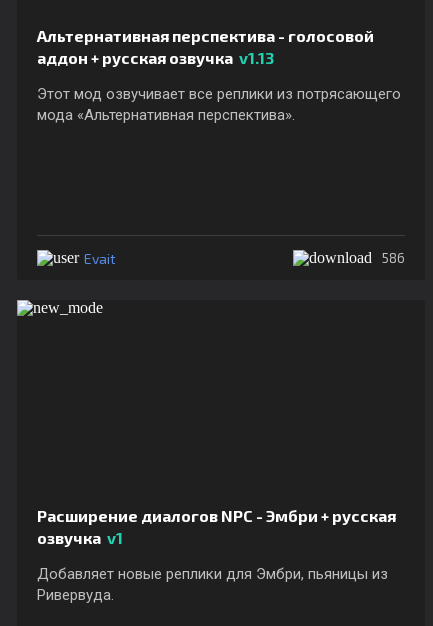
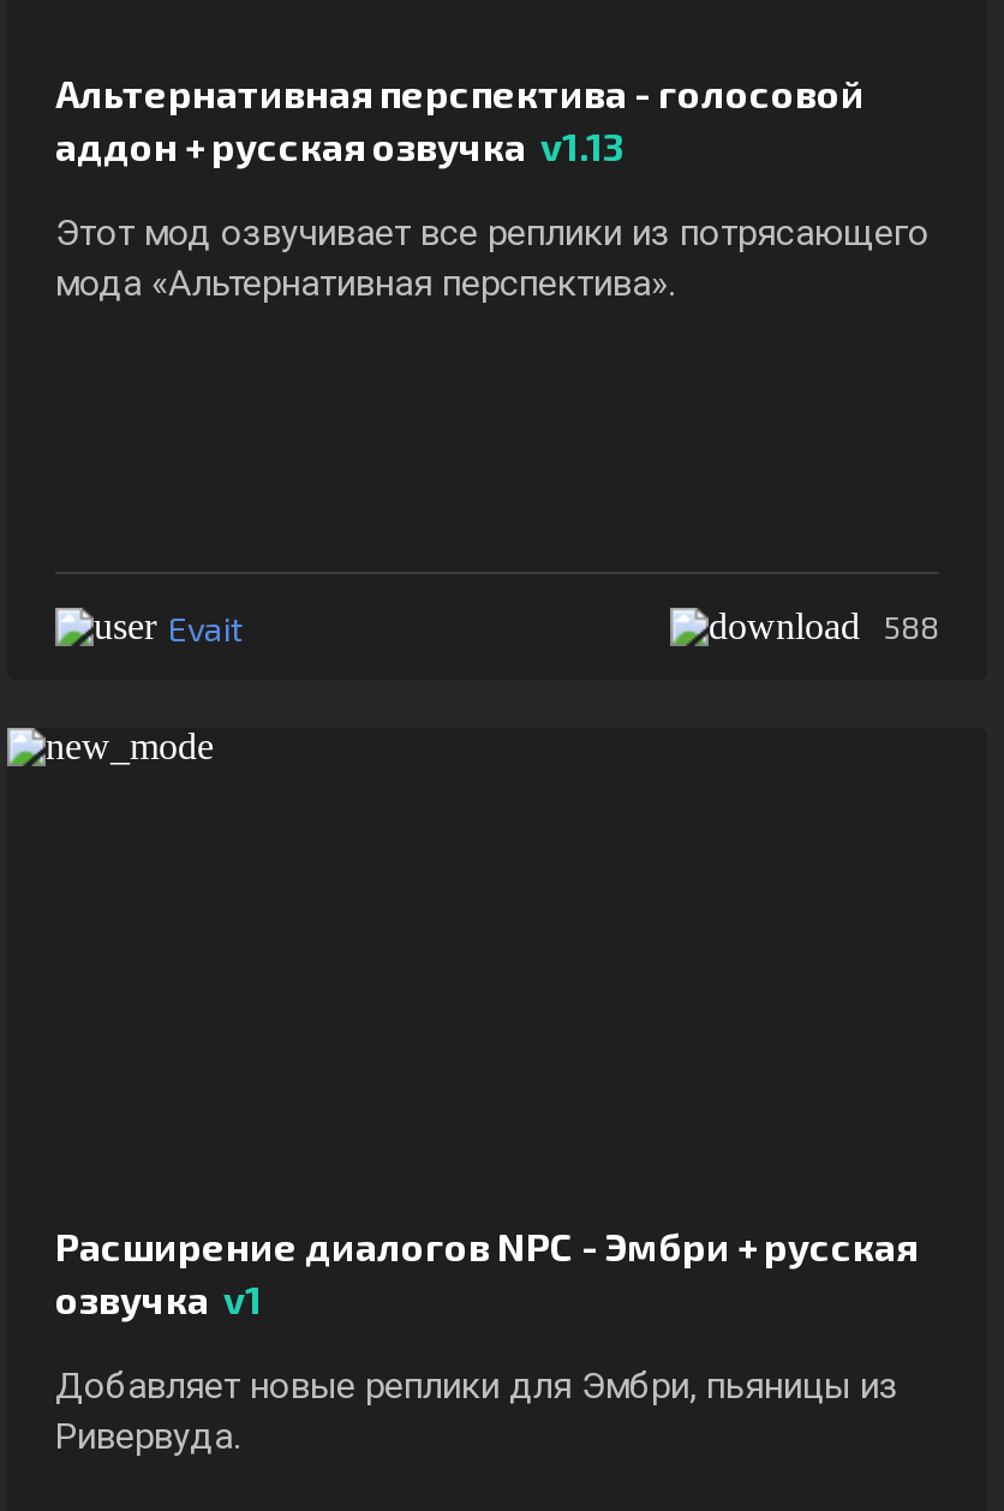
[382,250,405,266] 586 -> [884,608,939,646] 588

